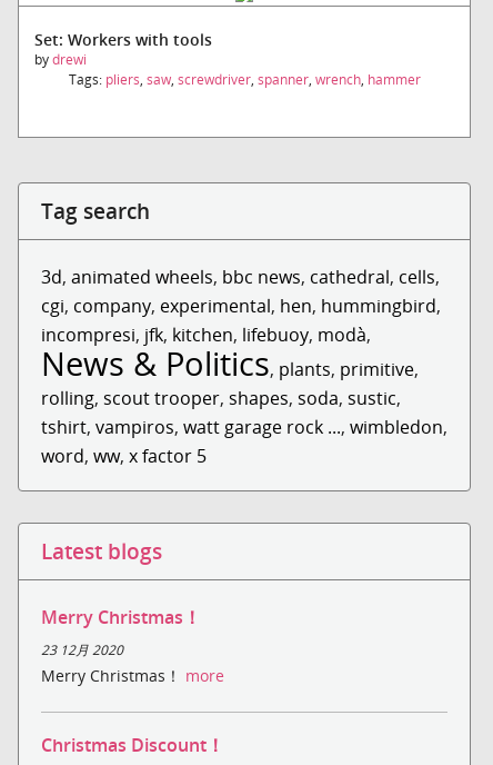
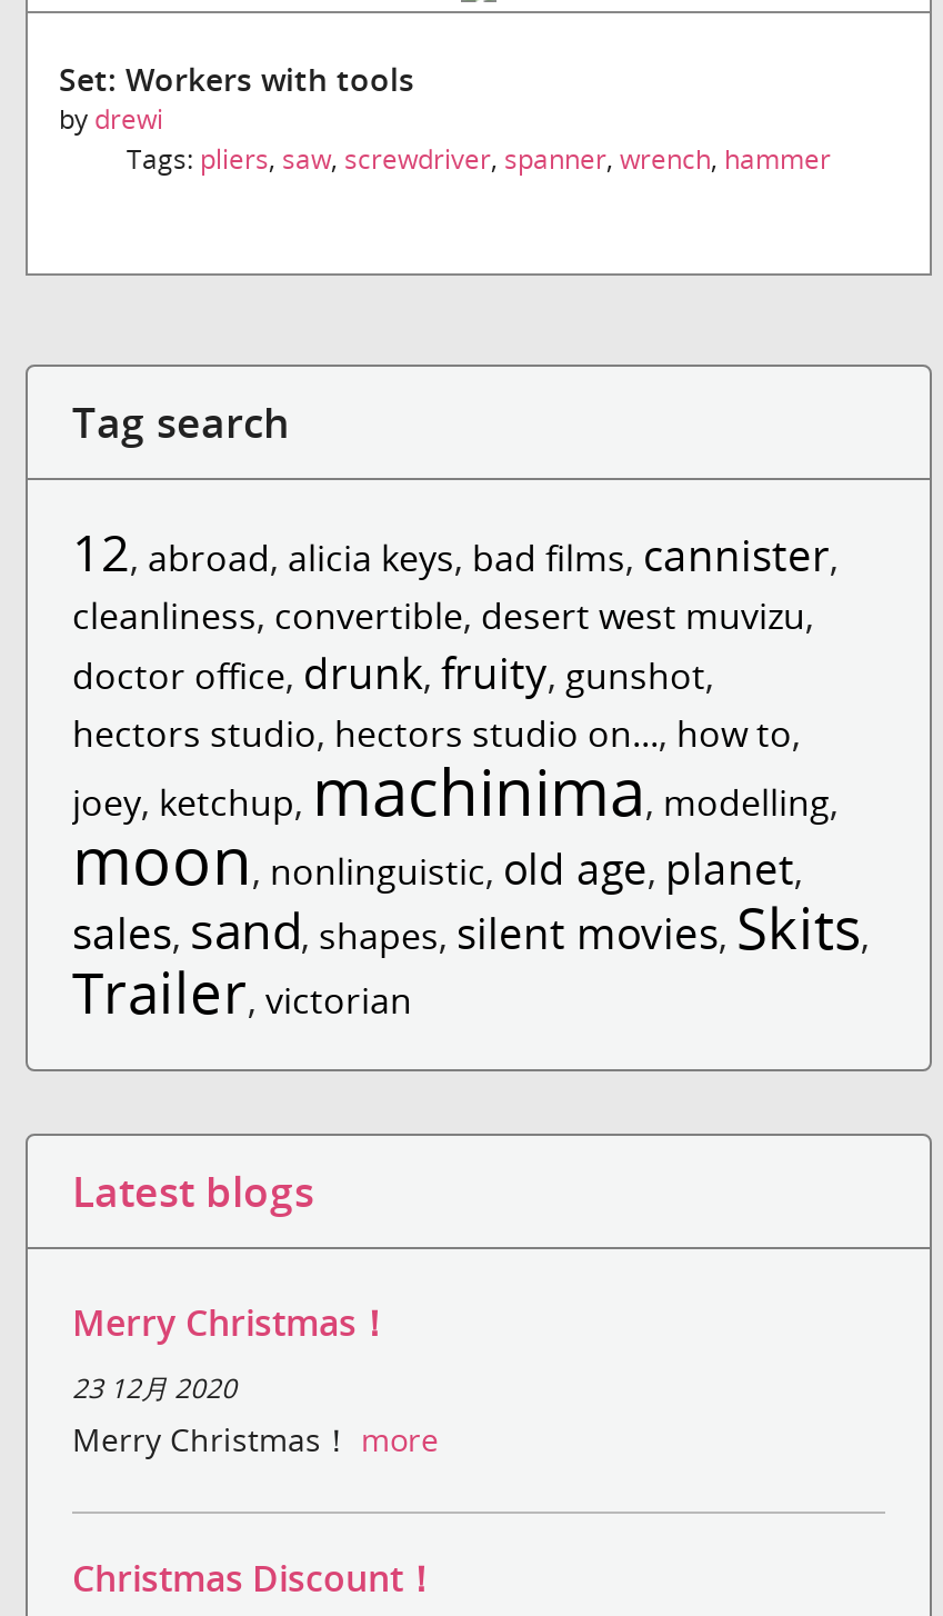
[41,265,447,468] 3d, animated wheels, bbc news, cathedral, cells, | cgi, company, experimental, hen, hummingbird, | incompresi, jfk, kitchen, lifebuoy, modà, | News & Politics,plants,primitive, | rolling, scout trooper, shapes, soda, sustic, | tshirt, vampiros, watt garage rock ..., wimbledon, | word, ww, x factor 5 -> [72,518,870,1031] 12, abroad, alicia keys, bad films, cannister, | cleanliness, convertible, desert west muvizu, | doctor office, drunk, fruity, gunshot, | hectors studio, hectors studio on..., how to, | joey,ketchup,machinima,modelling, | moon,nonlinguistic,old age,planet, | sales, sand, shapes, silent movies, Skits, | Trailer,victorian

